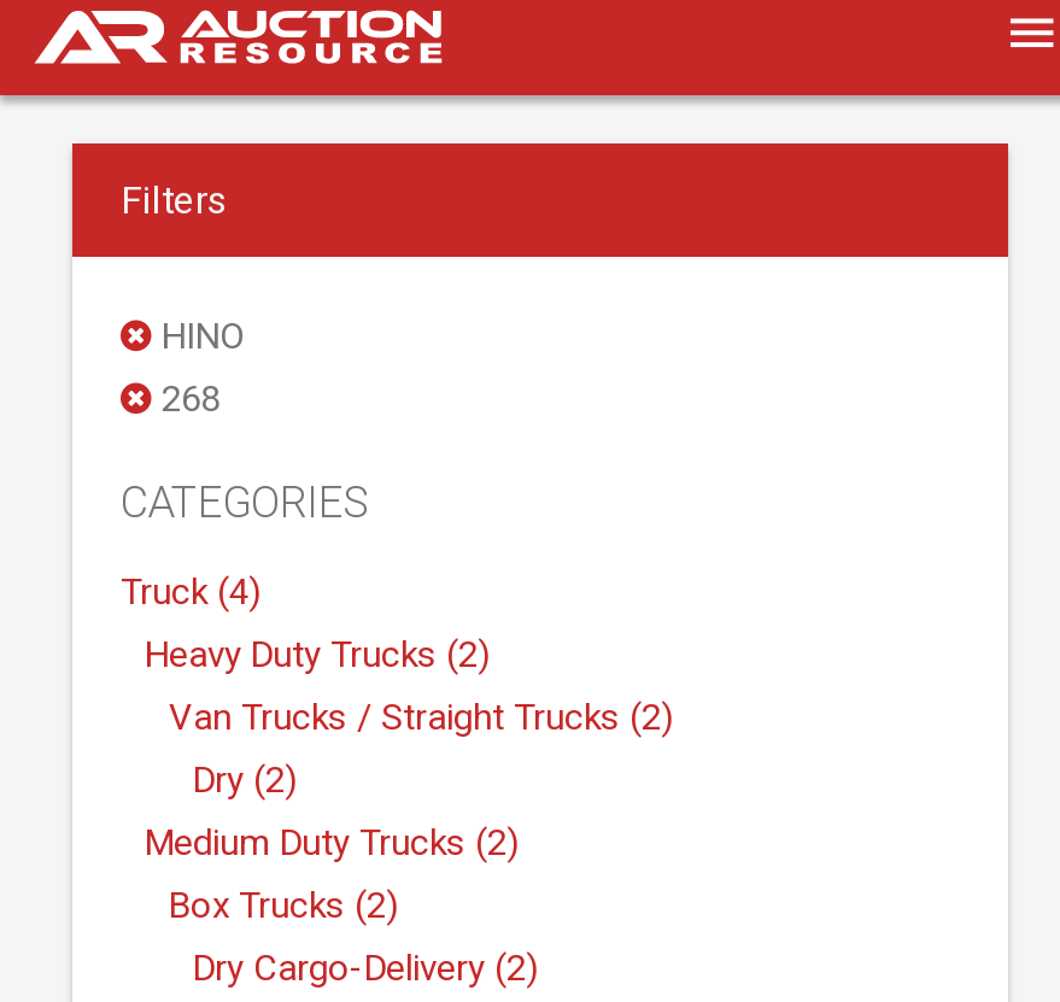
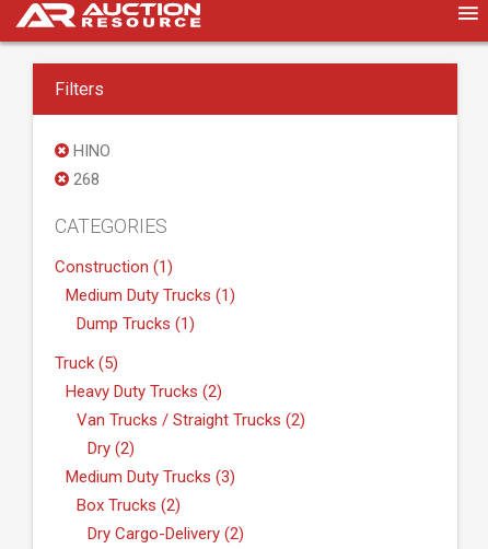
[121,570,260,614] Truck (4) -> [55,257,235,373] Construction (1) | Medium Duty Trucks (1) | Dump Trucks (1) | Truck (5)
[145,821,519,865] Medium Duty Trucks (2) -> [66,467,235,487] Medium Duty Trucks (3)

